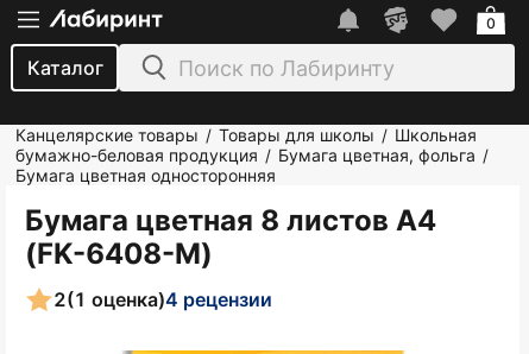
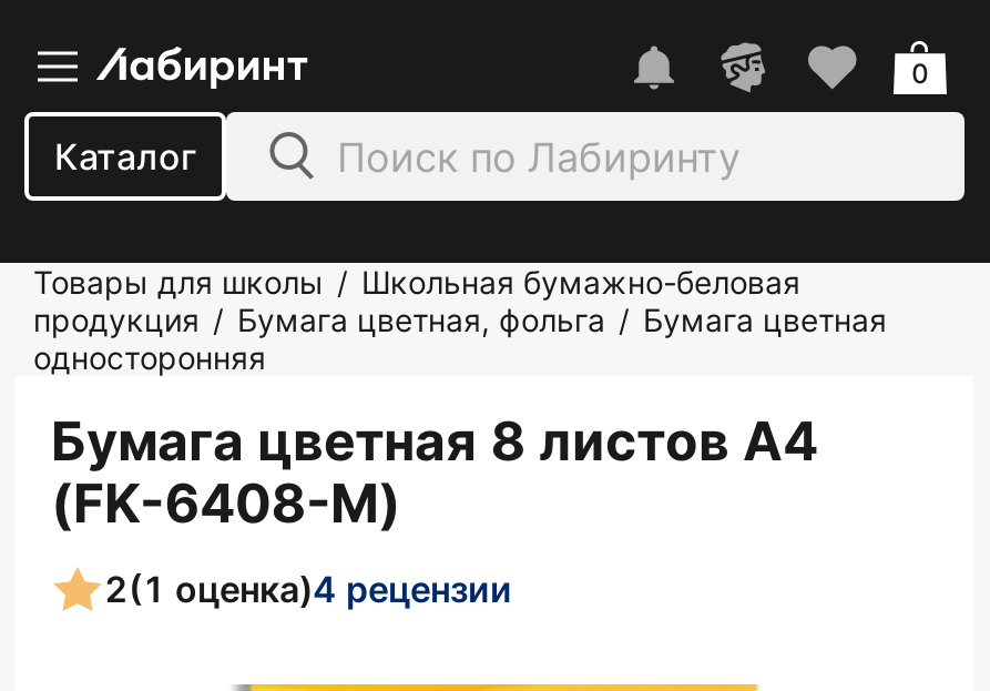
[15,125,489,185] Канцелярские товары / Товары для школы / Школьная | бумажно-беловая продукция / Бумага цветная, фольга / | Бумага цветная односторонняя -> [33,263,887,376] Товары для школы / Школьная бумажно-беловая | продукция / Бумага цветная, фольга / Бумага цветная | односторонняя

